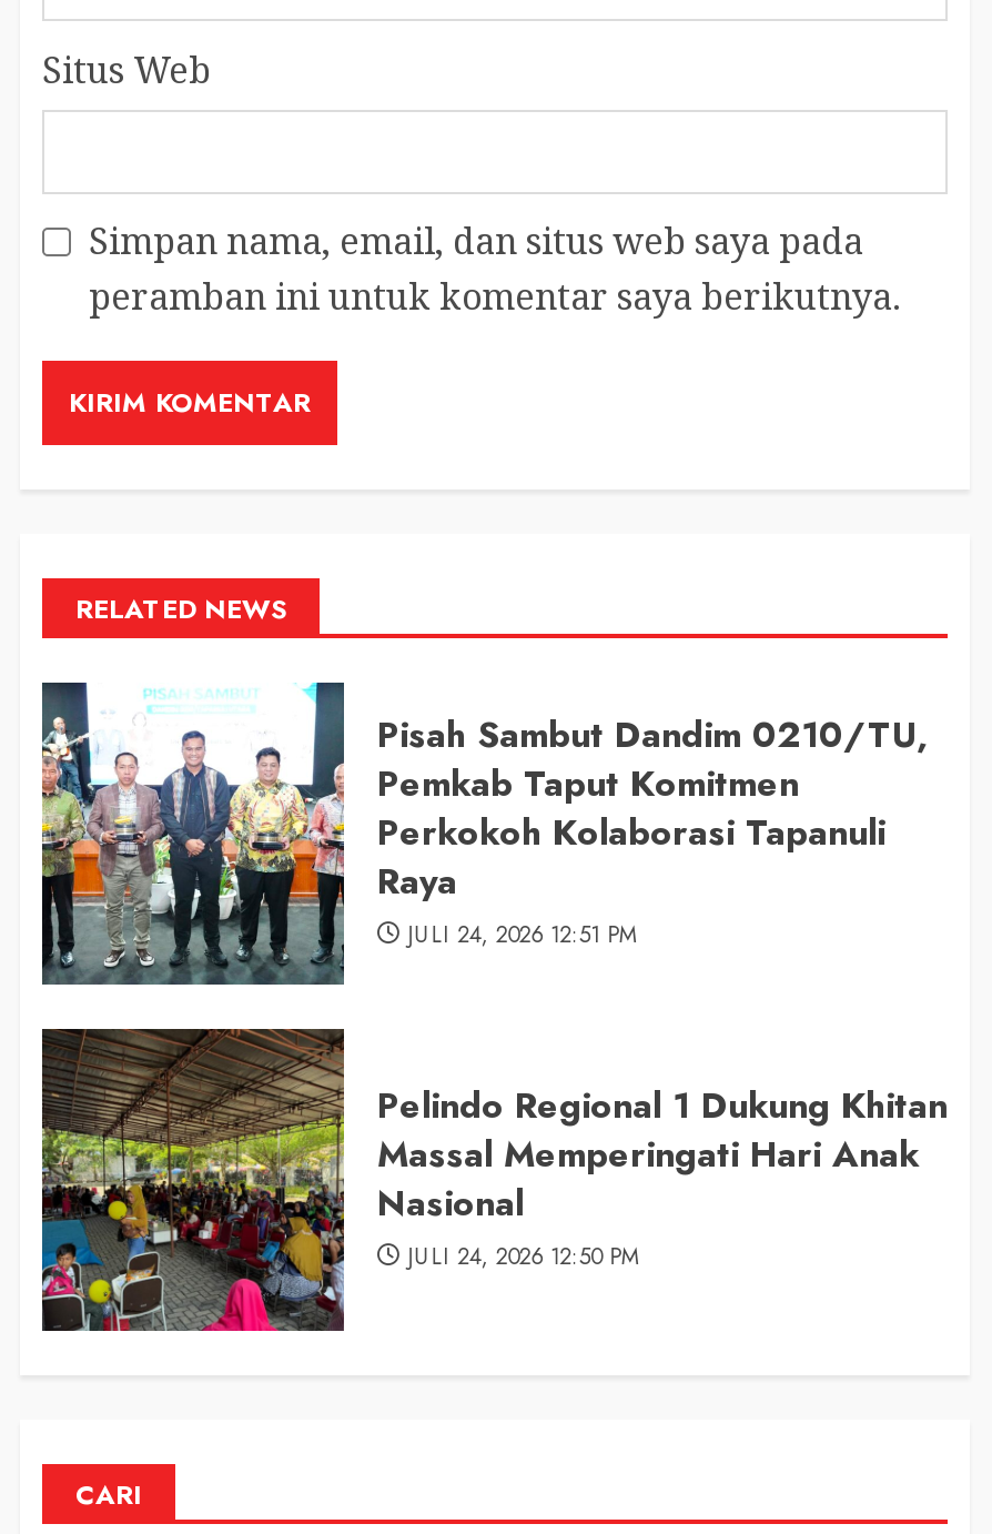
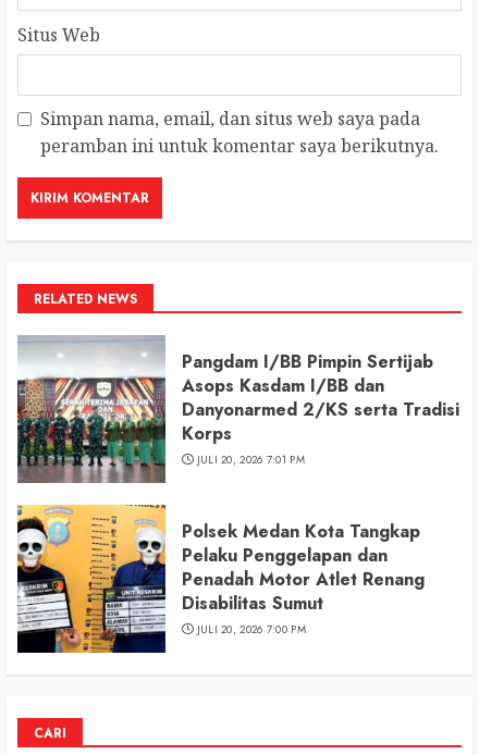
[40,680,928,985] [image] | Pisah Sambut Dandim 0210/TU, | Pemkab Taput Komitmen | Perkokoh Kolaborasi Tapanuli | Raya | JULI 24, 2026 12:51 PM -> [16,335,459,483] [image] | Pangdam I/BB Pimpin Sertijab | Asops Kasdam I/BB dan | Danyonarmed 2/KS serta Tradisi | Korps | JULI 20, 2026 7:01 PM
[40,1027,948,1333] [image] | Pelindo Regional 1 Dukung Khitan | Massal Memperingati Hari Anak | Nasional | JULI 24, 2026 12:50 PM -> [16,504,425,654] [image] | Polsek Medan Kota Tangkap | Pelaku Penggelapan dan | Penadah Motor Atlet Renang | Disabilitas Sumut | JULI 20, 2026 7:00 PM

